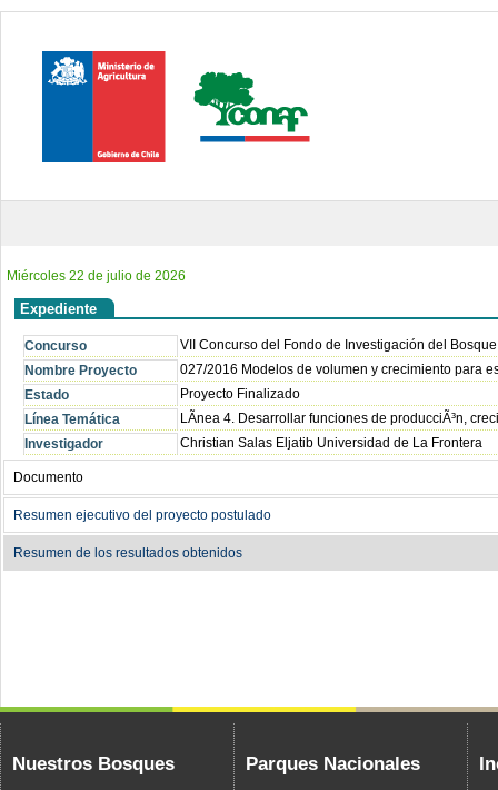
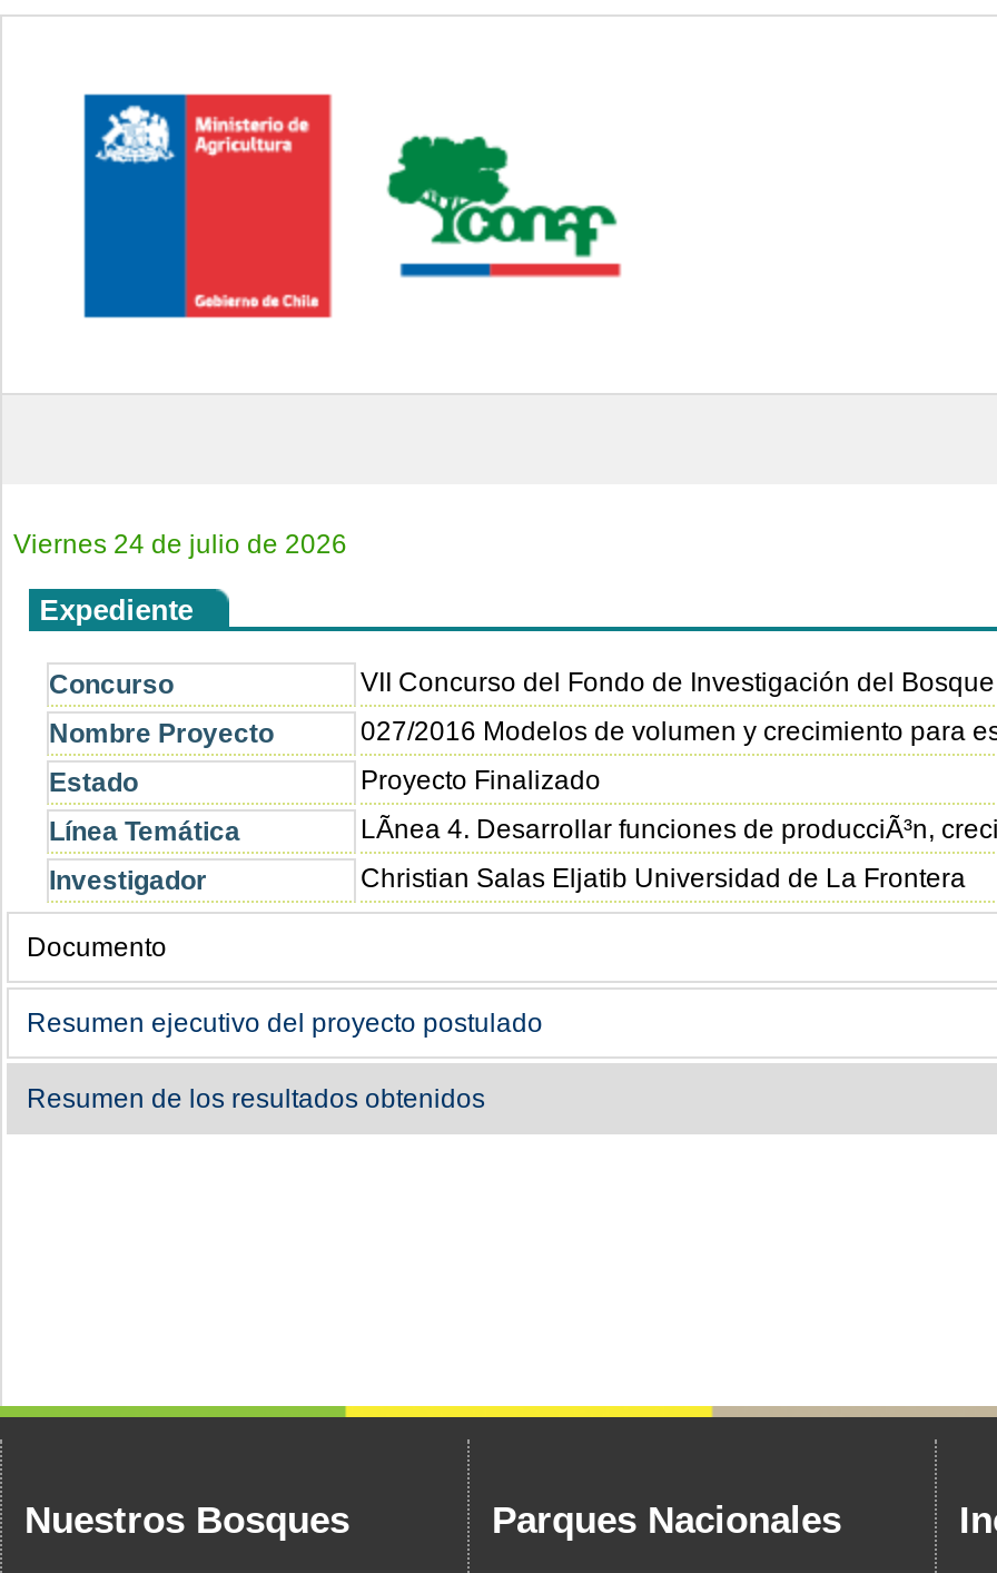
[7,268,186,284] Miércoles 22 de julio de 2026 -> [13,529,347,560] Viernes 24 de julio de 2026

